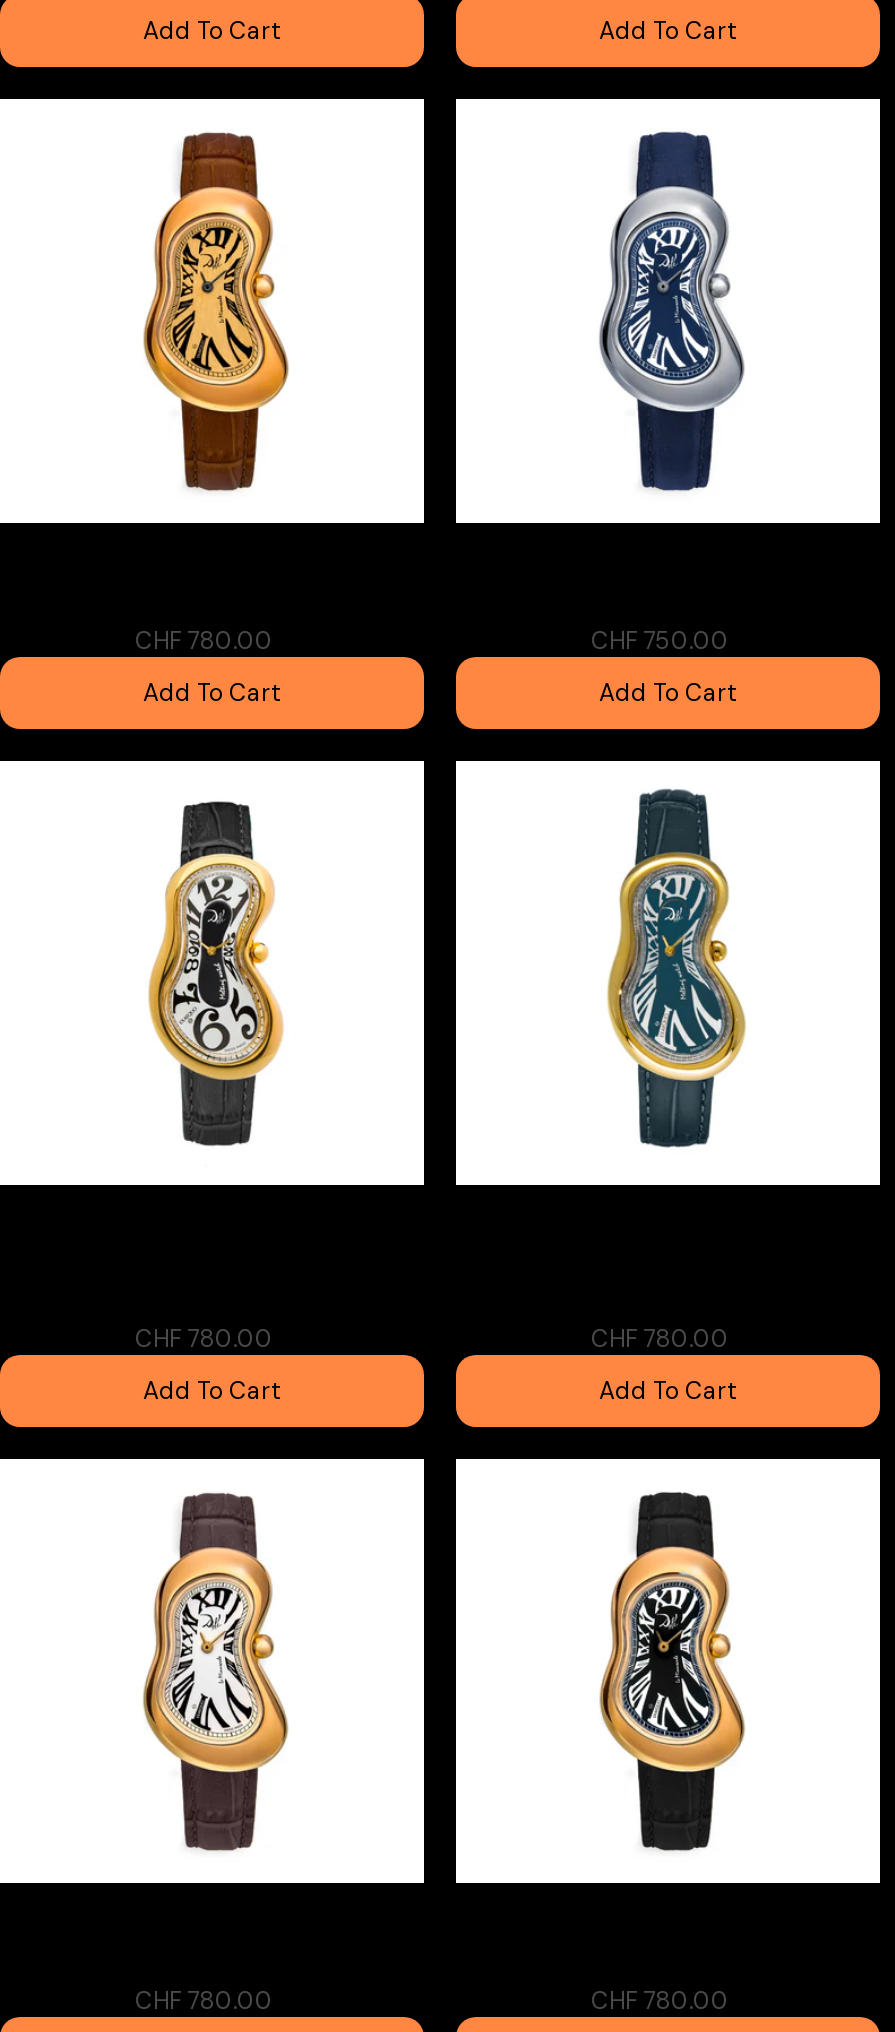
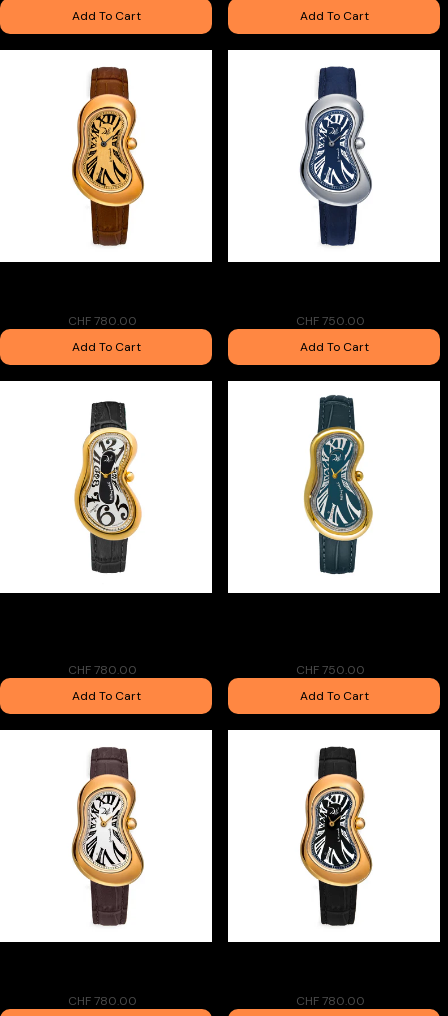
[591,1324,729,1356] CHF 780.00 -> [295,662,364,678] CHF 750.00

